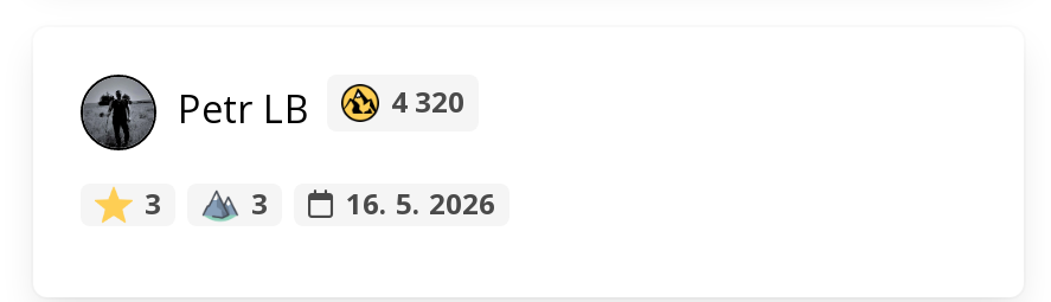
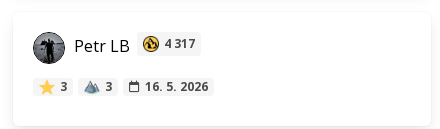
[168,82,464,134] Petr LB 4 320 -> [70,35,195,57] Petr LB 4 317

